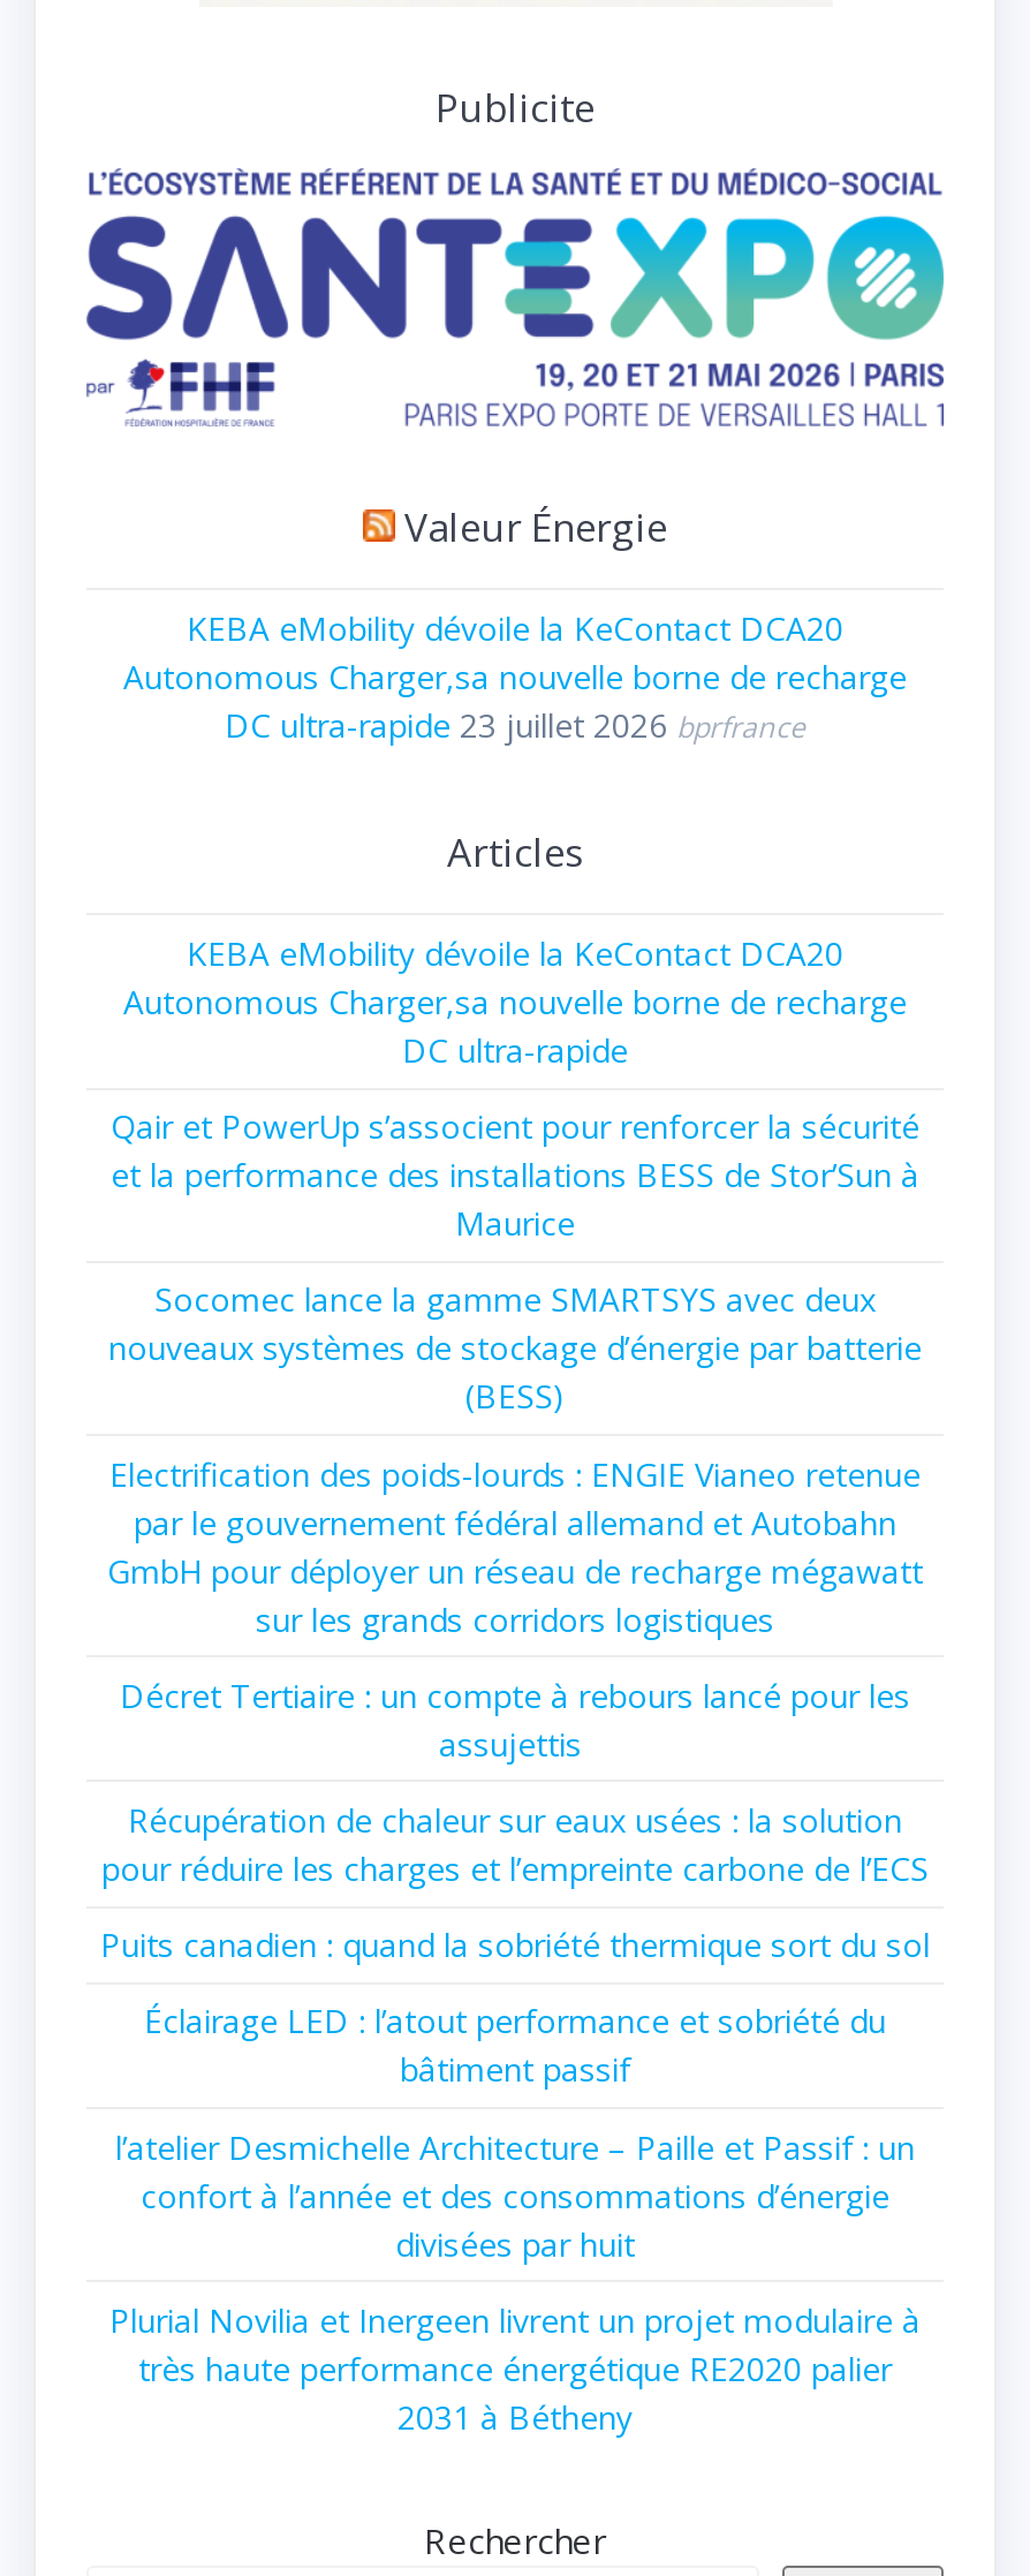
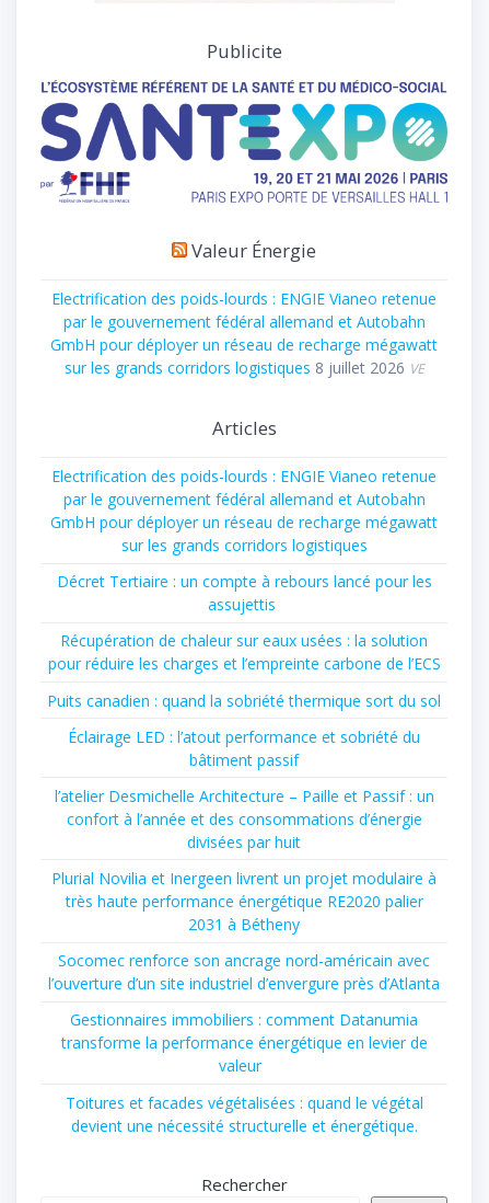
[123,606,907,746] KEBA eMobility dévoile la KeContact DCA20 | Autonomous Charger,sa nouvelle borne de recharge | DC ultra-rapide 23 juillet 2026 bprfrance -> [50,288,438,378] Electrification des poids-lourds : ENGIE Vianeo retenue | par le gouvernement fédéral allemand et Autobahn | GmbH pour déployer un réseau de recharge mégawatt | sur les grands corridors logistiques 8 juillet 2026 VE
moved [447,826,583,879] -> [212,416,276,441]: Articles
[108,931,922,1418] KEBA eMobility dévoile la KeContact DCA20 | Autonomous Charger,sa nouvelle borne de recharge | DC ultra-rapide | Qair et PowerUp s’associent pour renforcer la sécurité | et la performance des installations BESS de Stor’Sun à | Maurice | Socomec lance la gamme SMARTSYS avec deux | nouveaux systèmes de stockage d’énergie par batterie | (BESS) -> none
moved [100,1451,930,2438] -> [47,466,441,935]: Electrification des poids-lourds : ENGIE Vianeo retenue | par le gouvernement fédéral allemand et Autobahn | GmbH pour déployer un réseau de recharge mégawatt | ... | très haute performance énergétique RE2020 palier | 2031 à Bétheny
none -> [48,950,440,1136] Socomec renforce son ancrage nord-américain avec | l’ouverture d’un site industriel d’envergure près d’Atlanta | Gestionnaires immobiliers : comment Datanumia | transforme la performance énergétique en levier de | valeur | Toitures et facades végétalisées : quand le végétal | devient une nécessité structurelle et énergétique.

